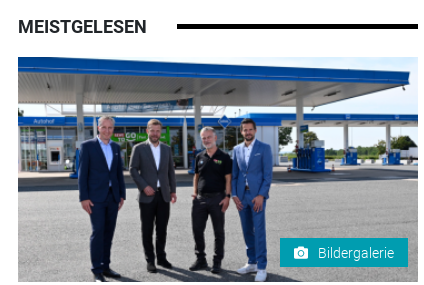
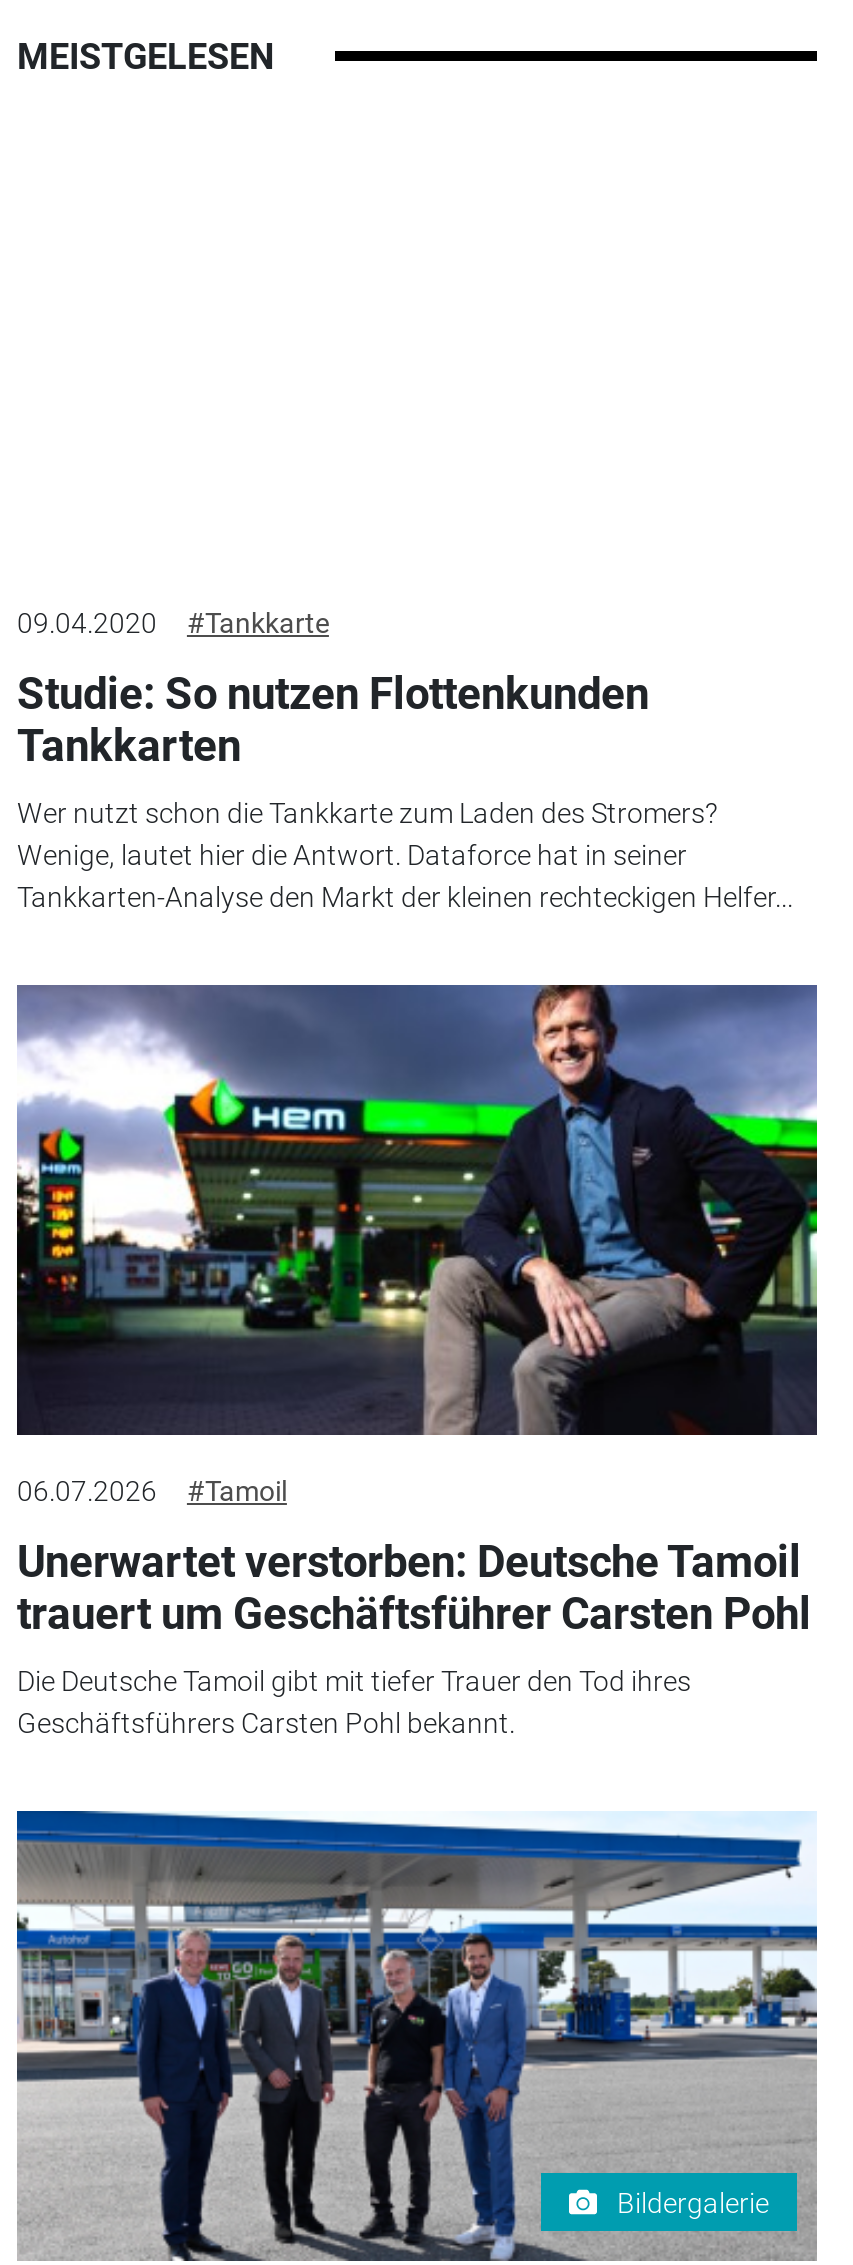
none -> [15,983,819,1739] [image] | 06.07.2026 | #Tamoil | Unerwartet verstorben: Deutsche Tamoil | trauert um Geschäftsführer Carsten Pohl | Die Deutsche Tamoil gibt mit tiefer Trauer den Tod ihres | Geschäftsführers Carsten Pohl bekannt.
none -> [17,606,793,913] 09.04.2020 | #Tankkarte | Studie: So nutzen Flottenkunden | Tankkarten | Wer nutzt schon die Tankkarte zum Laden des Stromers? | Wenige, lautet hier die Antwort. Dataforce hat in seiner | Tankkarten-Analyse den Markt der kleinen rechteckigen Helfer...

